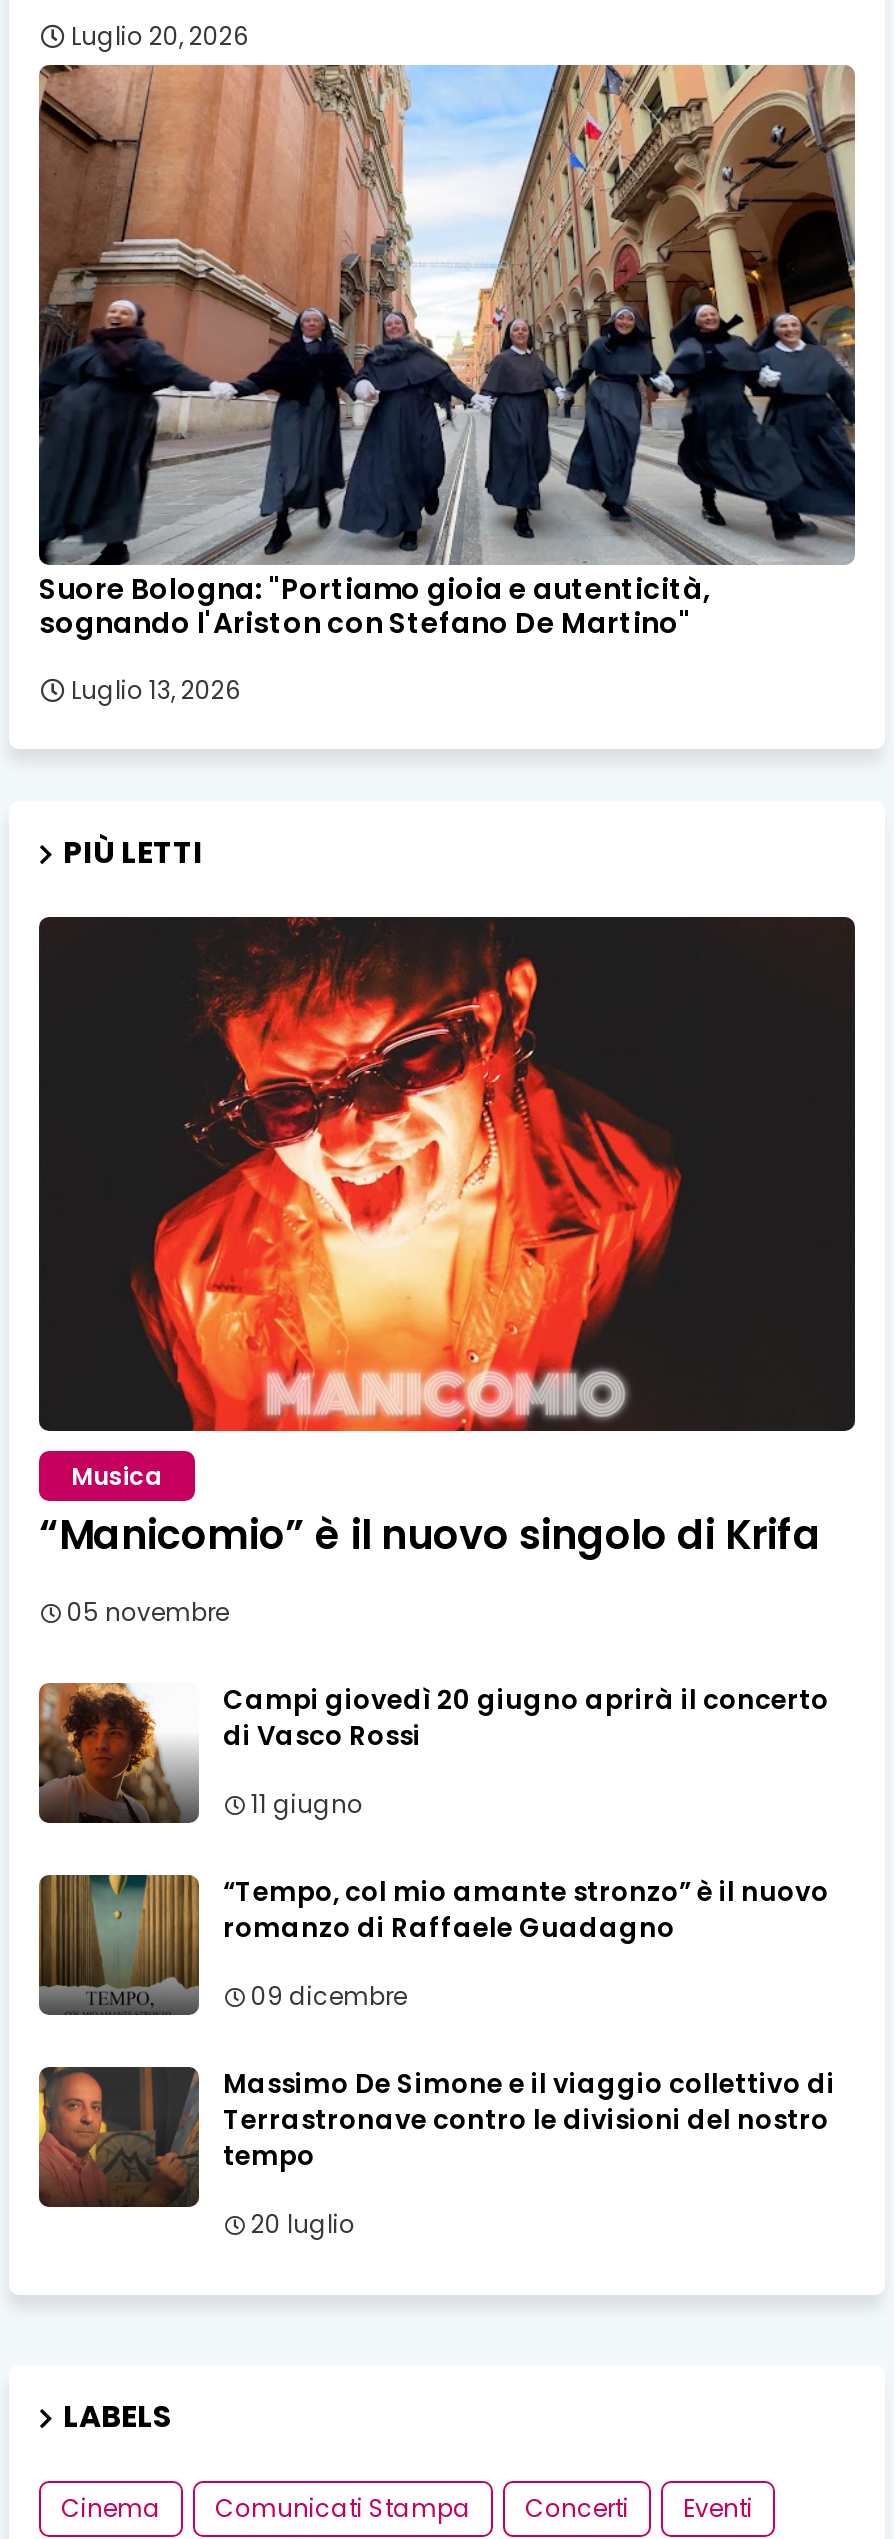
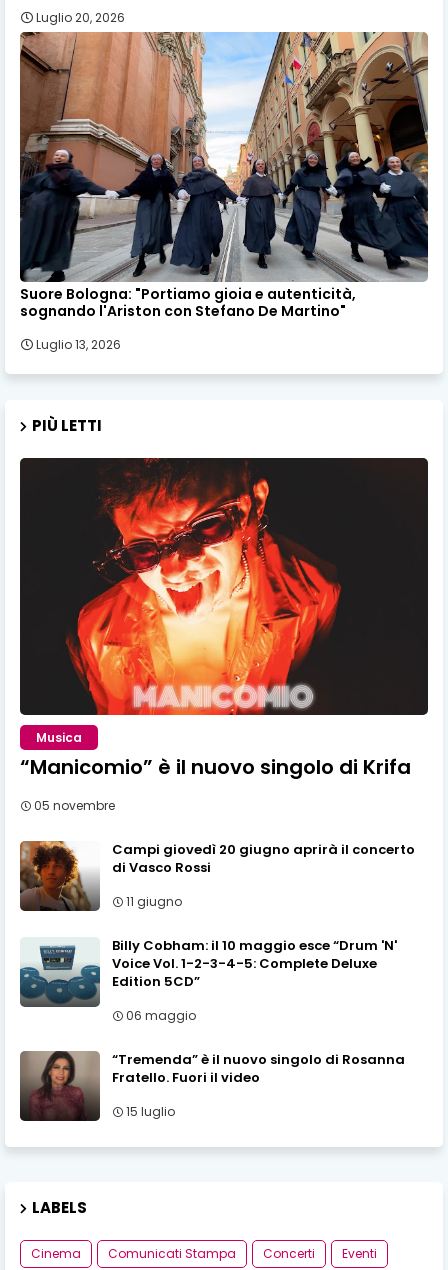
[37,1873,829,2007] [image] | “Tempo, col mio amante stronzo” è il nuovo | romanzo di Raffaele Guadagno -> [19,936,397,1004] [image] | Billy Cobham: il 10 maggio esce “Drum 'N' | Voice Vol. 1-2-3-4-5: Complete Deluxe | Edition 5CD”
[251,1979,407,2013] 09 dicembre -> [126,1007,196,1024] 06 maggio
[37,2065,835,2243] [image] | Massimo De Simone e il viaggio collettivo di | Terrastronave contro le divisioni del nostro | tempo -> [19,1033,405,1122] [image] | “Tremenda” è il nuovo singolo di Rosanna | Fratello. Fuori il video
[251,2207,355,2241] 20 luglio -> [126,1103,175,1120] 15 luglio

